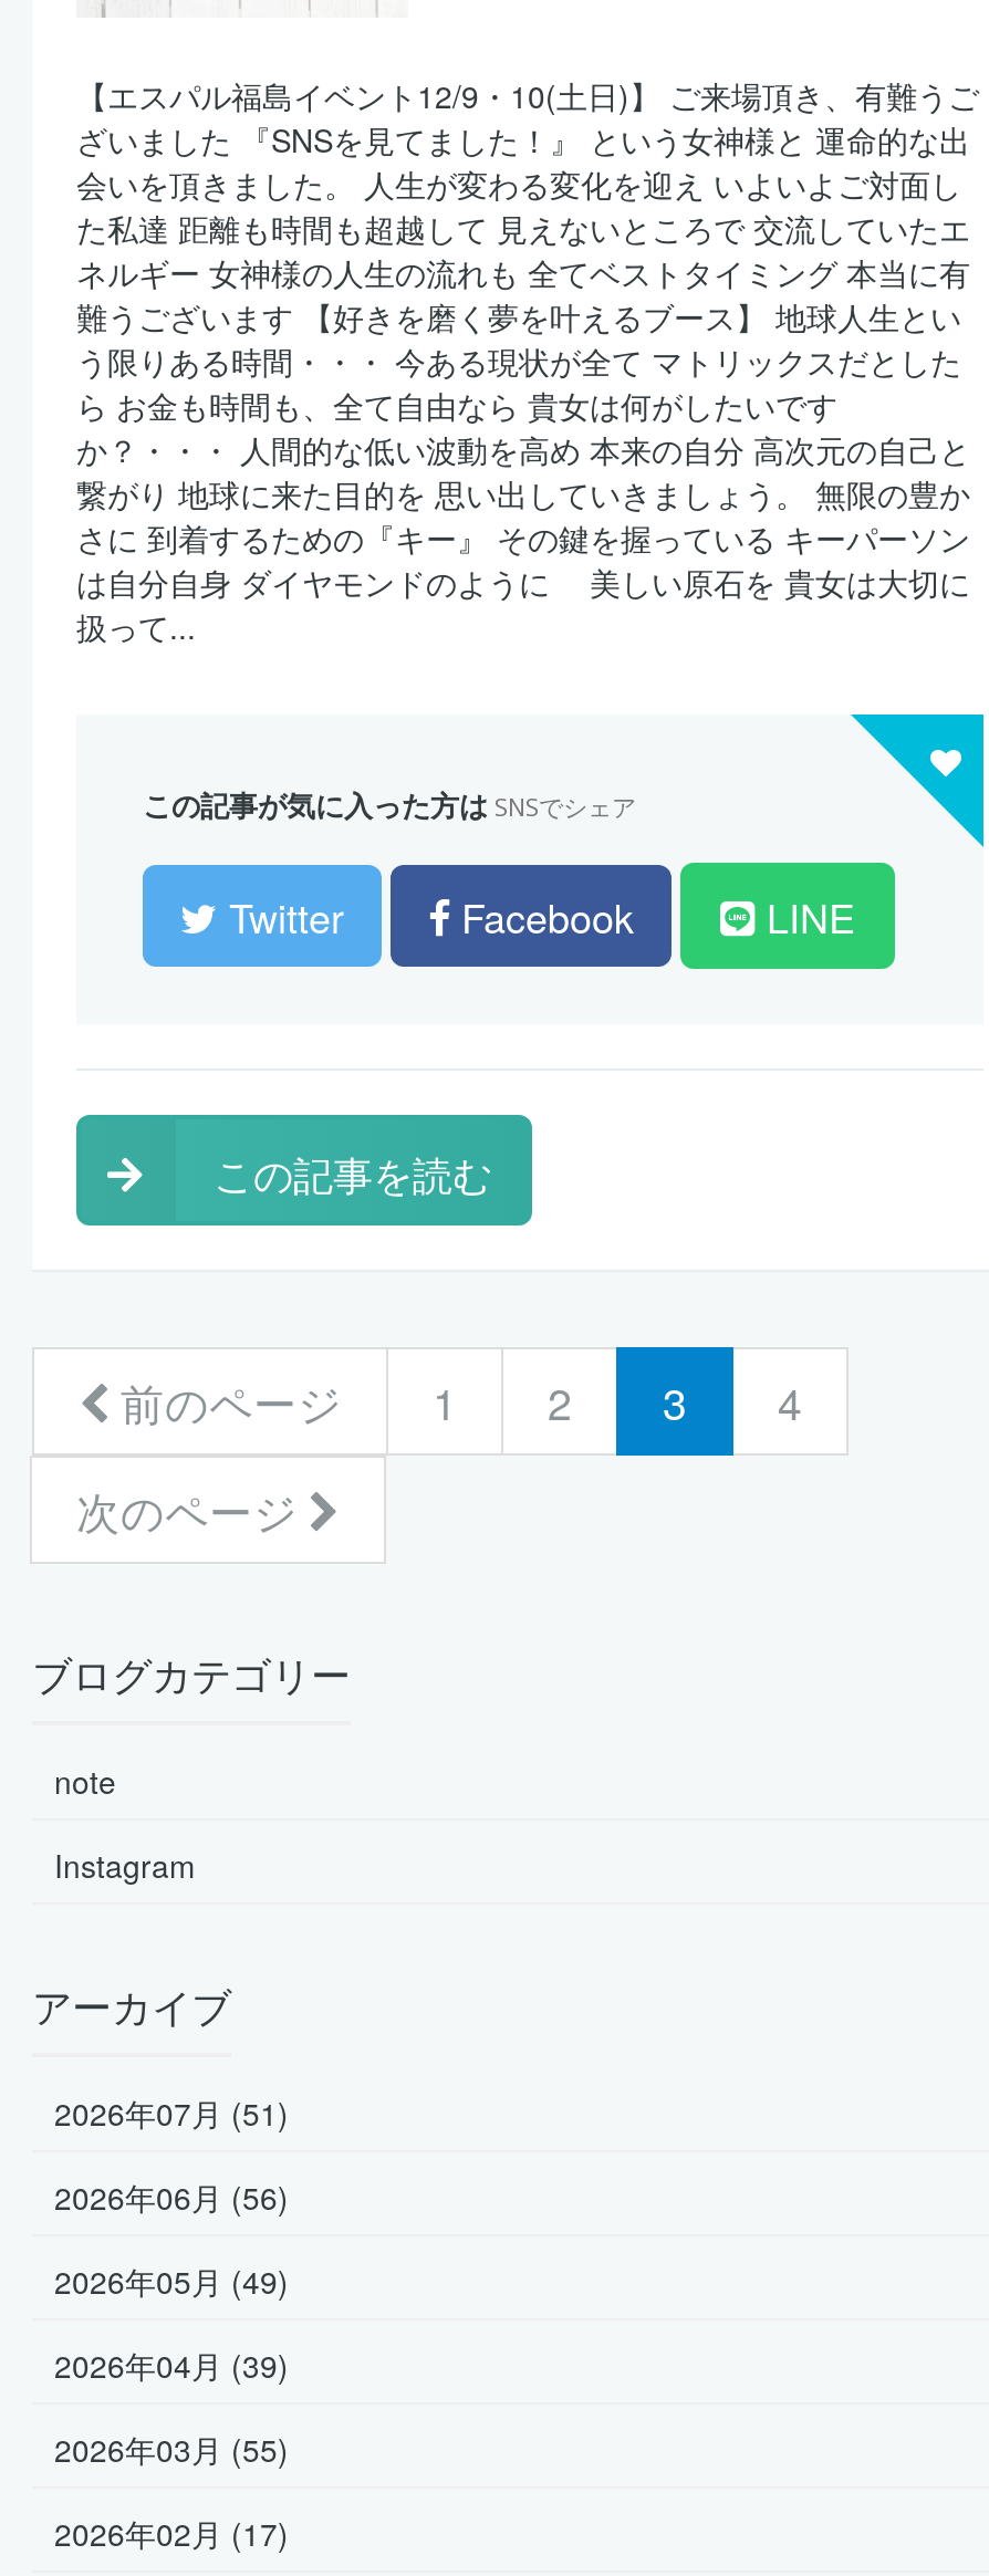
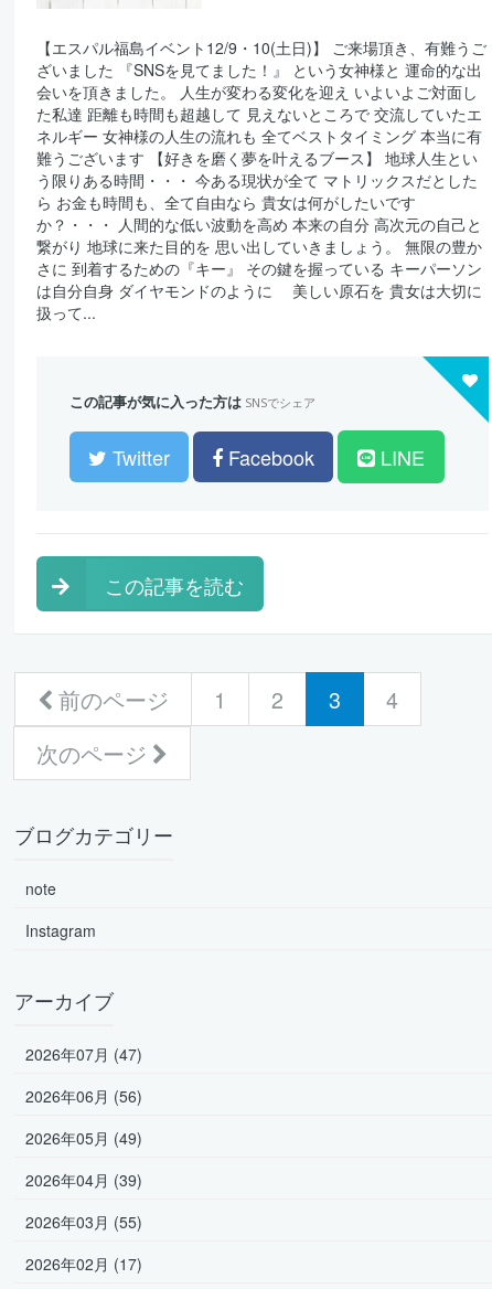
[54,2091,289,2135] 2026年07月 (51) -> [25,1043,142,1065] 2026年07月 (47)

